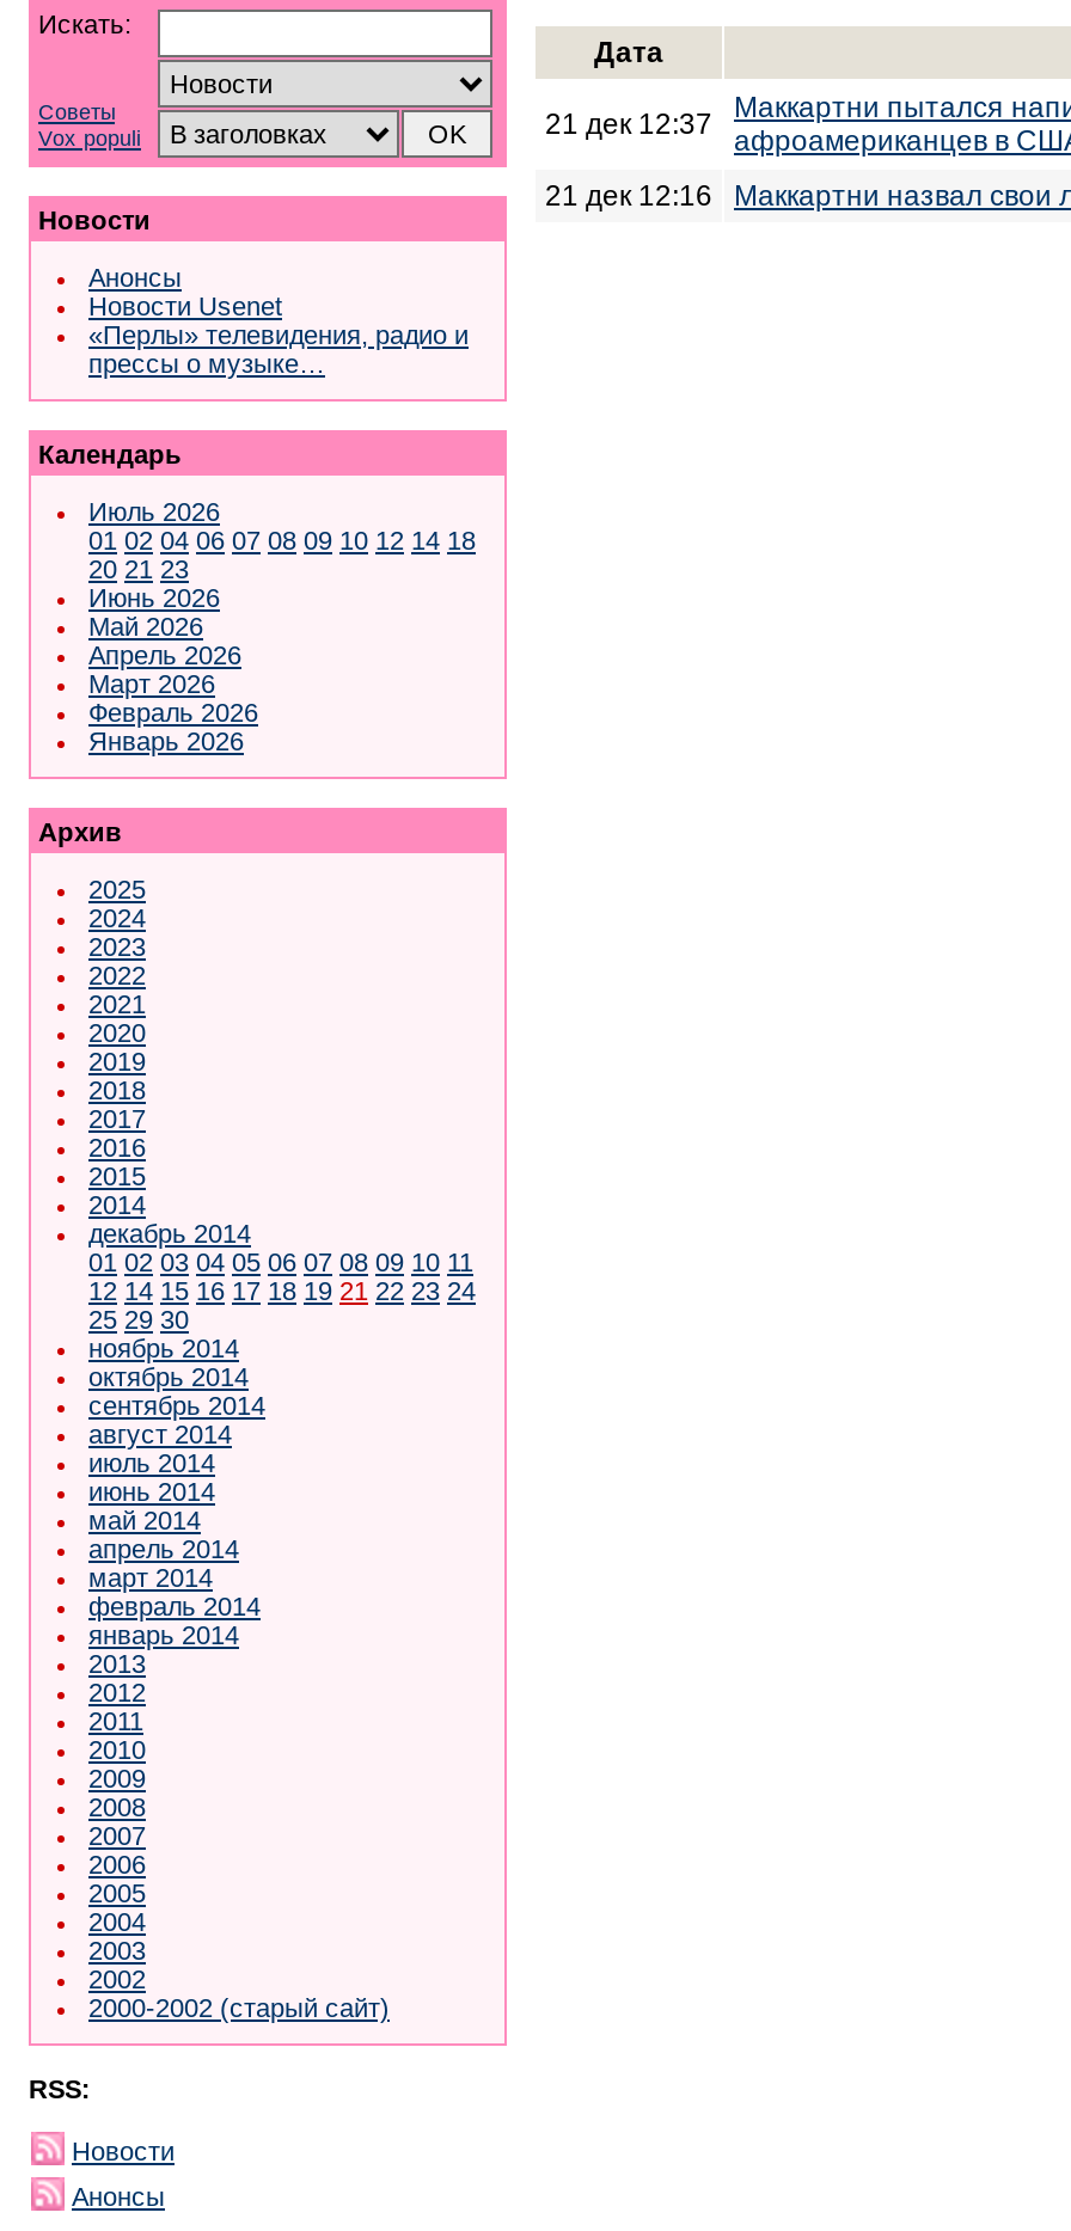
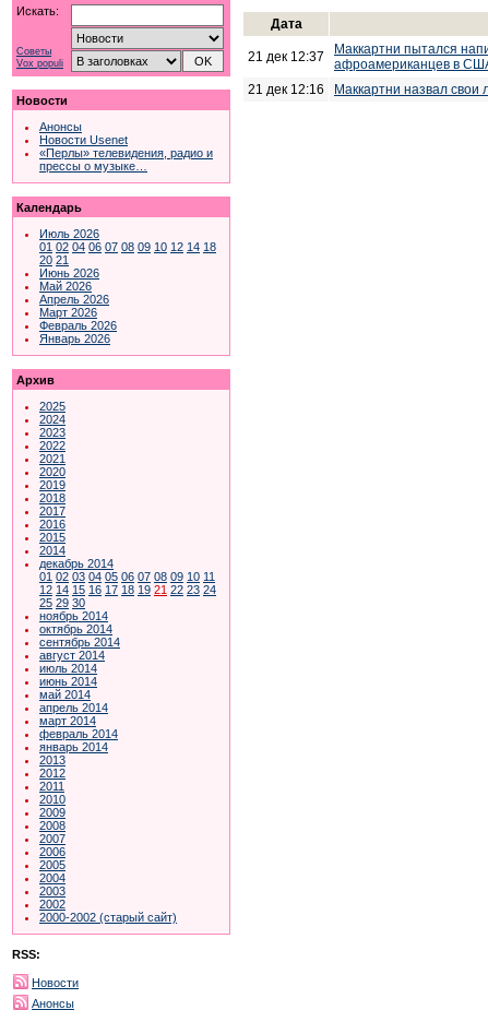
[88,554,189,583] 20 21 23 -> [39,253,69,266] 20 21

